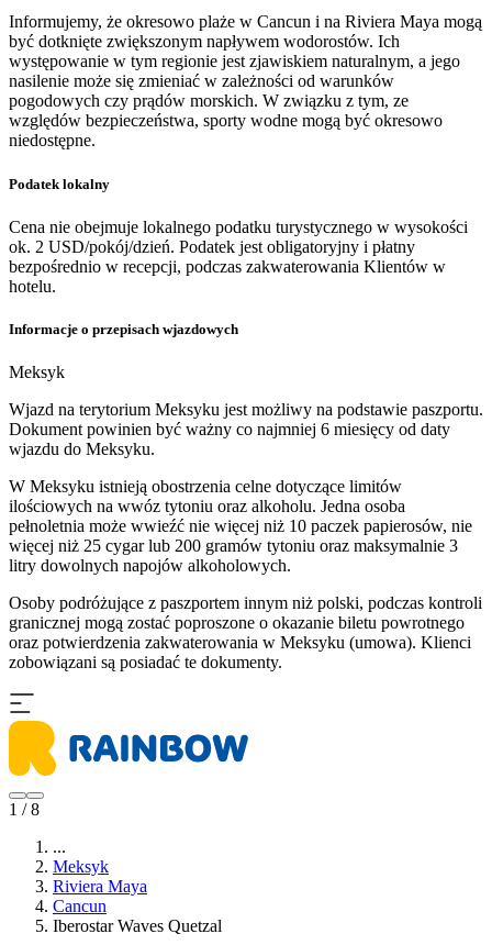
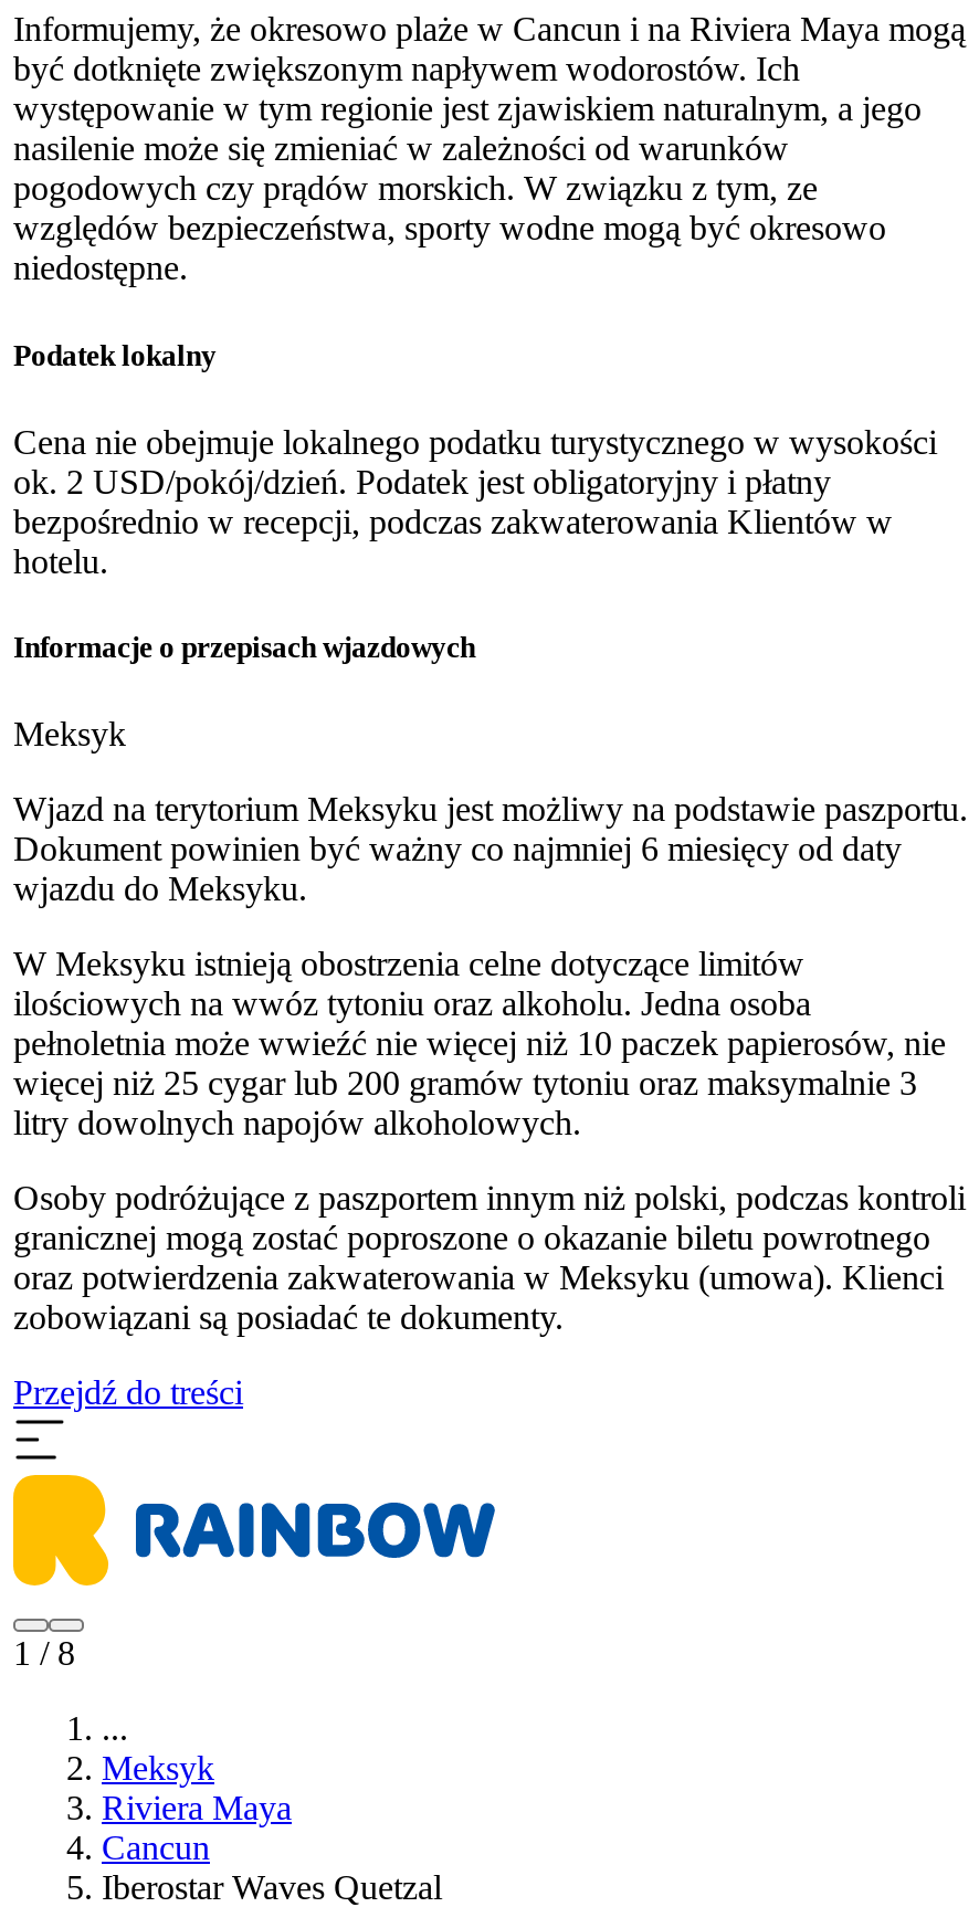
none -> [13,1374,243,1411] Przejdź do treści

